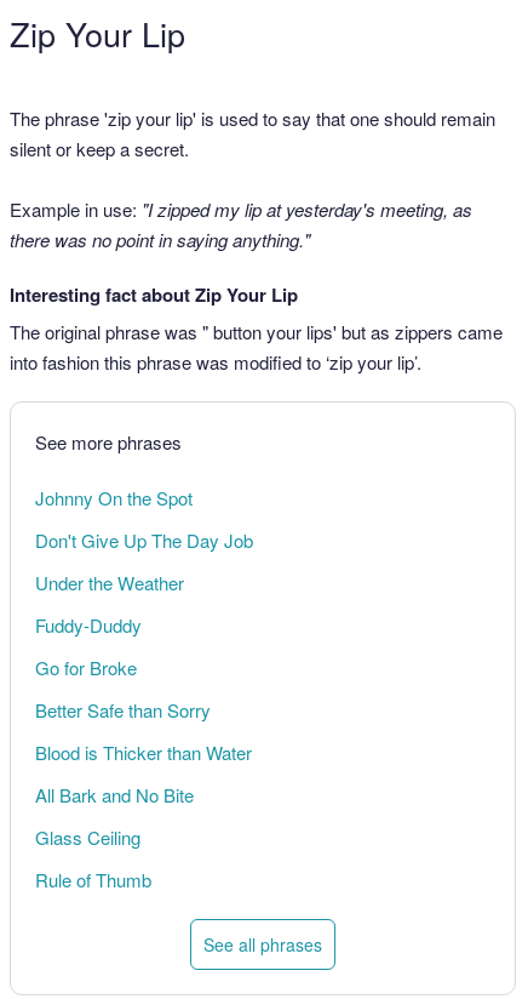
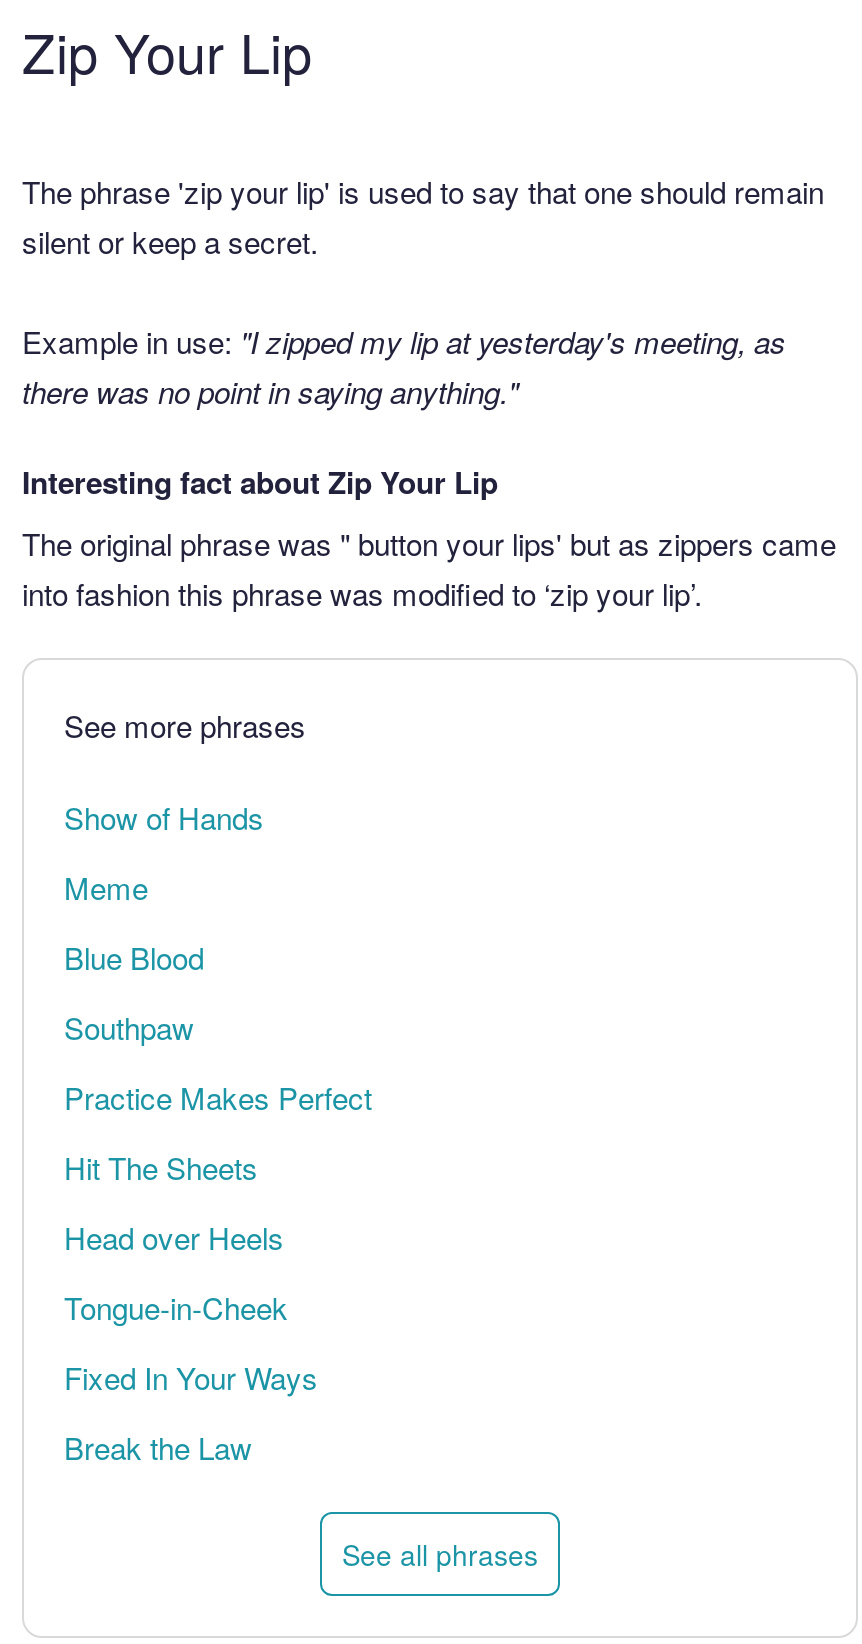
[35,485,193,510] Johnny On the Spot -> [64,796,264,838] Show of Hands
[35,527,253,553] Don't Give Up The Day Job -> [64,866,148,908] Meme
[35,570,184,595] Under the Weather -> [64,936,204,978] Blue Blood
[35,612,142,638] Fuddy-Duddy -> [64,1006,194,1048] Southpaw
[35,655,137,680] Go for Broke -> [64,1076,372,1118] Practice Makes Perfect
[35,697,211,723] Better Safe than Sorry -> [64,1146,258,1188] Hit The Sheets
[35,740,252,765] Blood is Thicker than Water -> [64,1216,284,1258] Head over Heels
[35,782,194,807] All Bark and No Bite -> [64,1286,288,1328] Tongue-in-Cheek
[35,824,140,850] Glass Ceiling -> [64,1356,318,1398] Fixed In Your Ways
[35,867,151,892] Rule of Thumb -> [64,1426,252,1468] Break the Law

